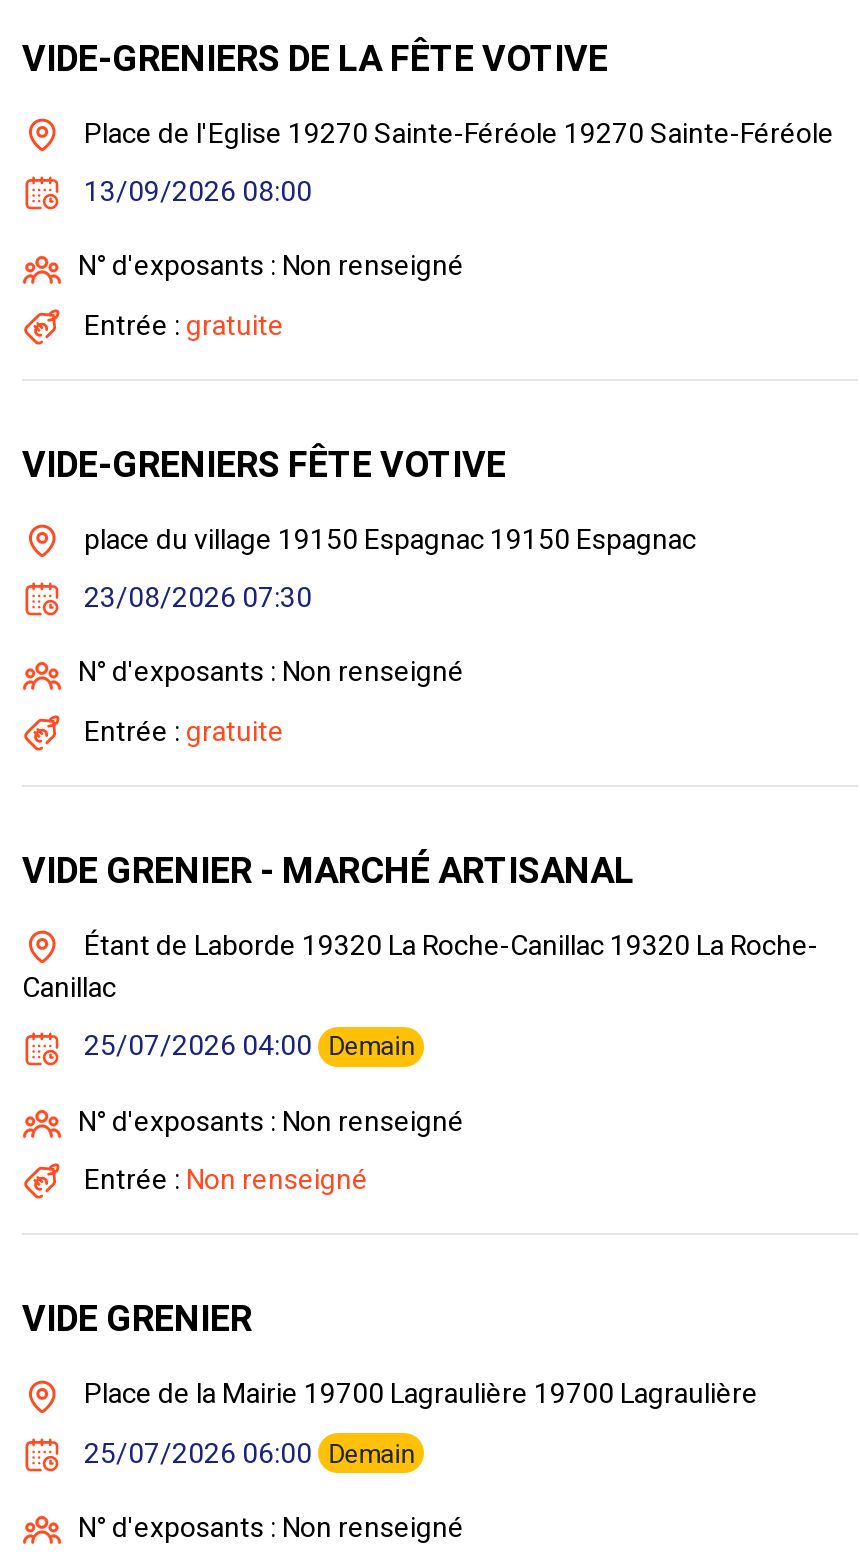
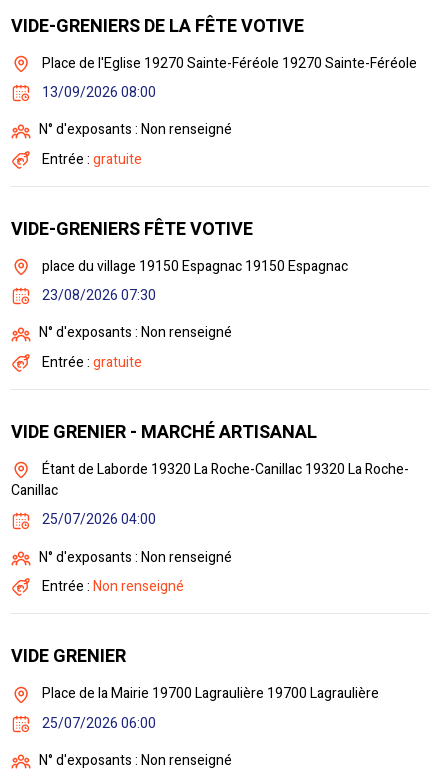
[84,1026,414,1068] 25/07/2026 04:00 Demain -> [42,509,156,530] 25/07/2026 04:00
[84,1432,414,1474] 25/07/2026 06:00 Demain -> [42,712,156,733] 25/07/2026 06:00

